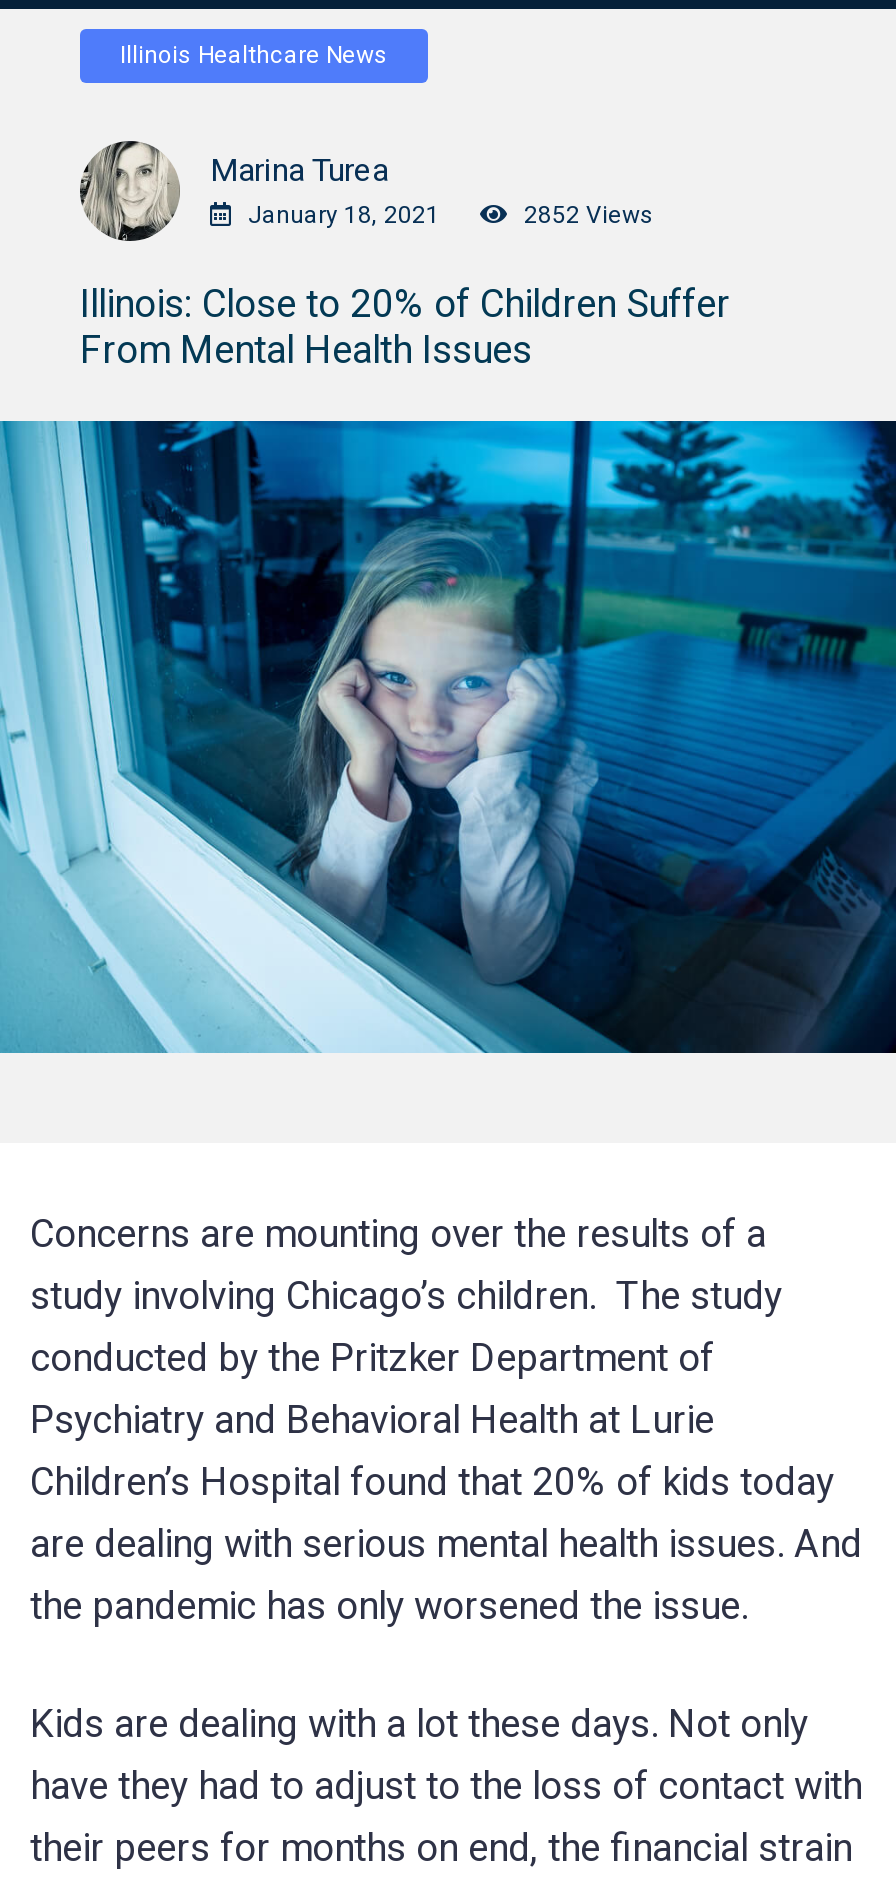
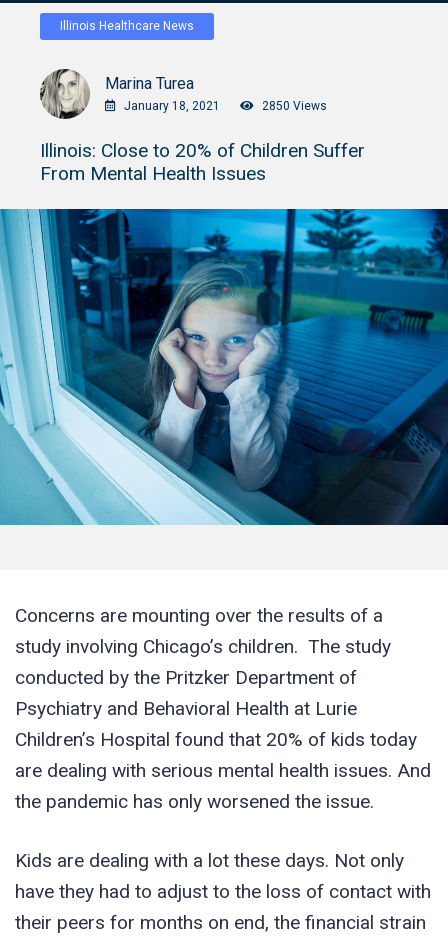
[518,201,654,229] 2852 Views -> [259,99,327,113] 2850 Views

